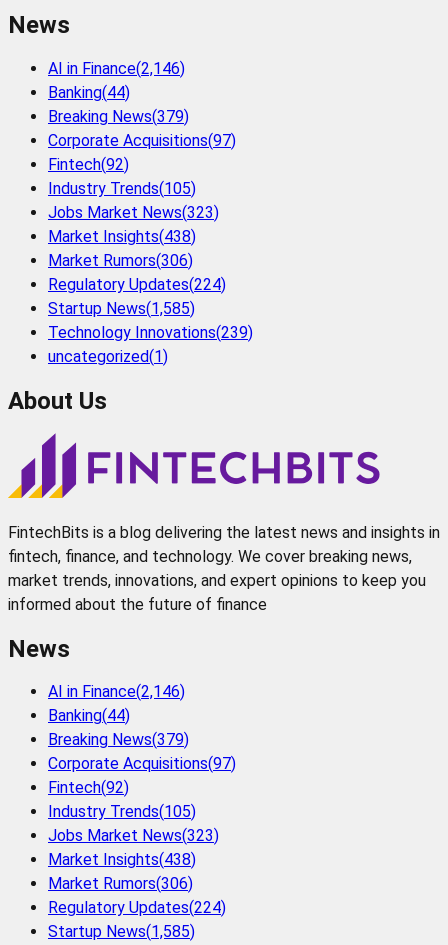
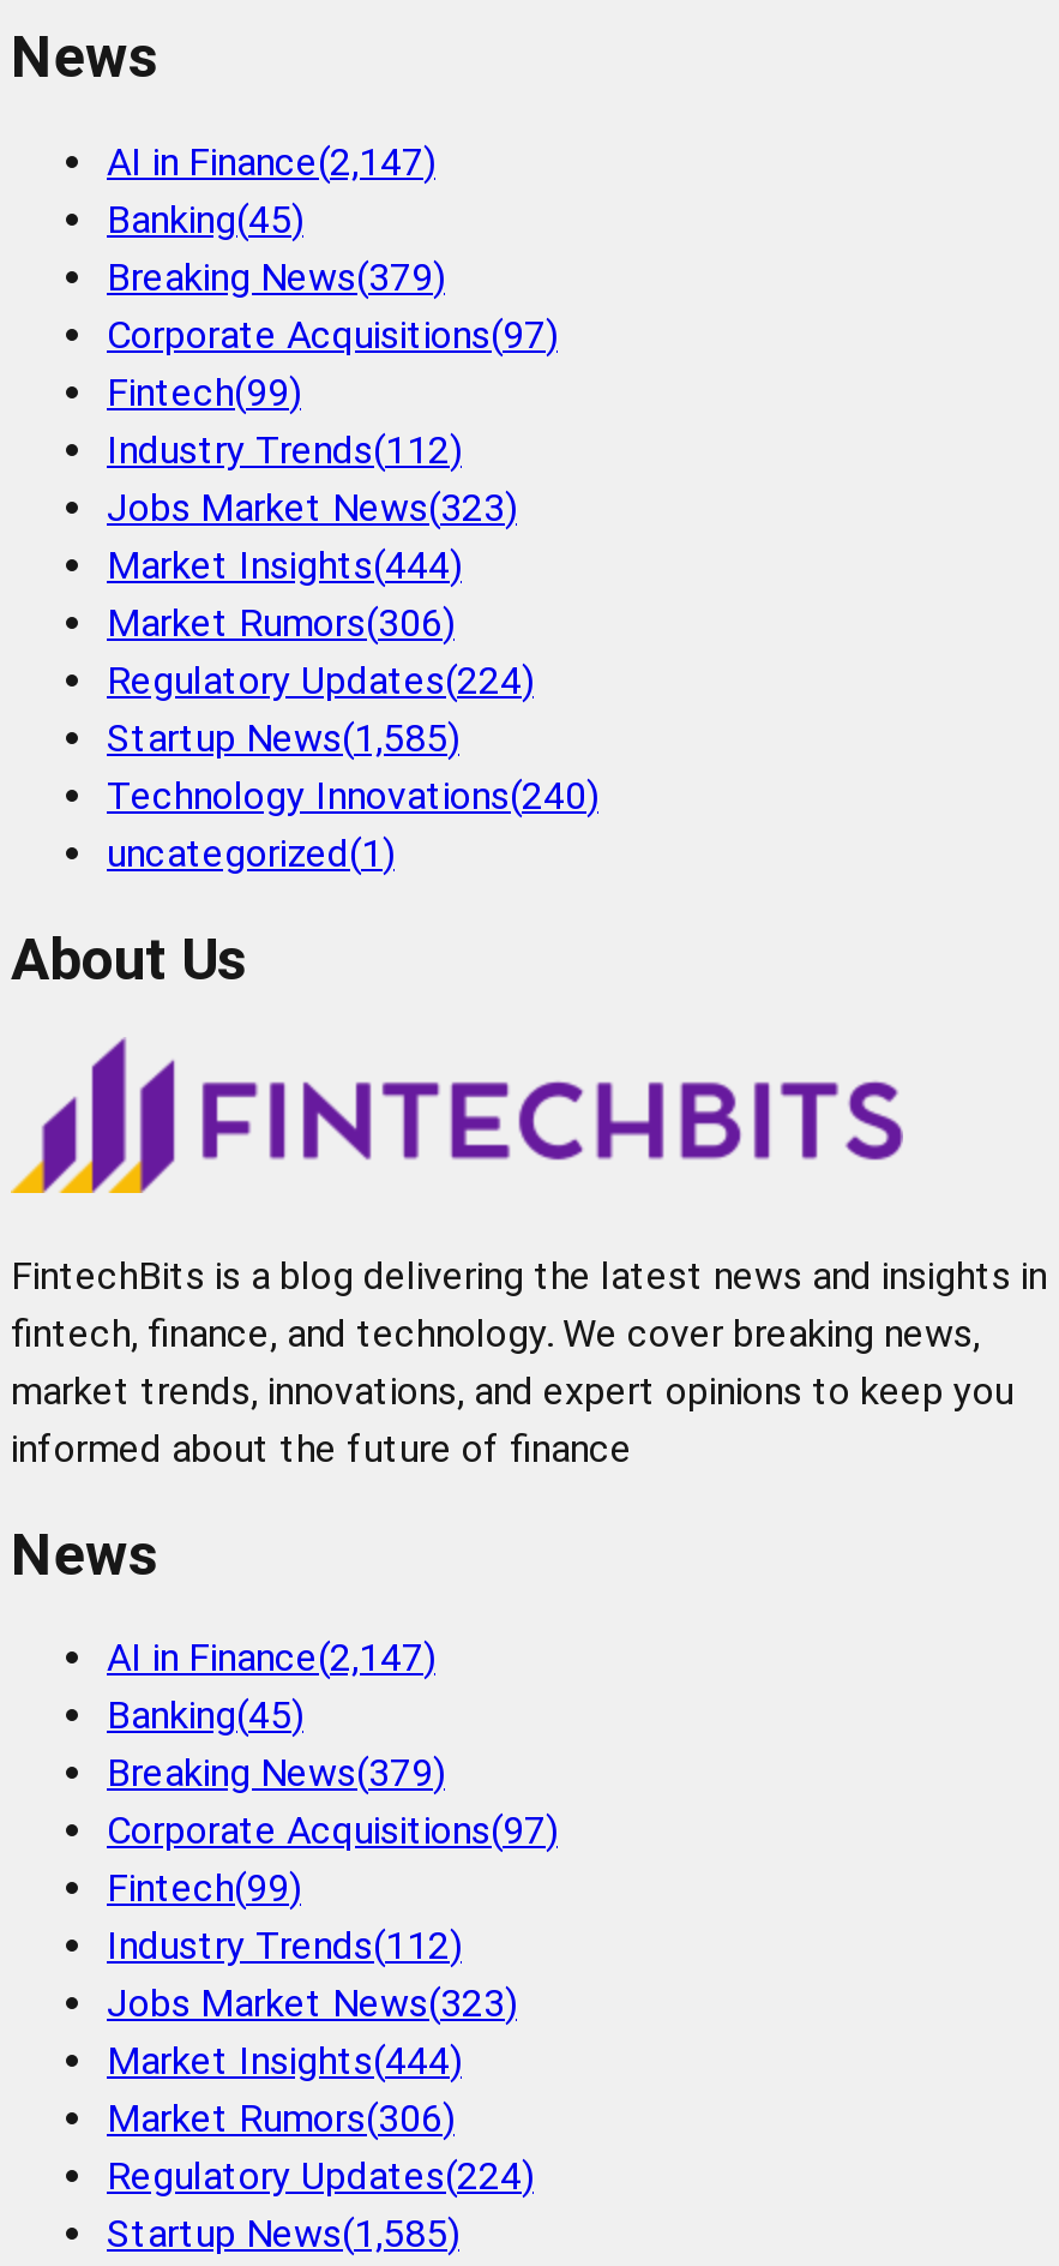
[48,59,185,78] AI in Finance(2,146) -> [107,139,435,184] AI in Finance(2,147)
[48,83,130,102] Banking(44) -> [107,196,303,242] Banking(45)
[48,155,129,174] Fintech(92) -> [107,369,301,415] Fintech(99)
[48,179,196,198] Industry Trends(105) -> [107,427,462,472] Industry Trends(112)
[48,227,196,246] Market Insights(438) -> [107,542,462,588] Market Insights(444)
[48,323,253,342] Technology Innovations(239) -> [107,772,598,818] Technology Innovations(240)
[48,682,185,701] AI in Finance(2,146) -> [107,1636,435,1681] AI in Finance(2,147)
[48,706,130,725] Banking(44) -> [107,1693,303,1739] Banking(45)
[48,778,129,797] Fintech(92) -> [107,1866,301,1912] Fintech(99)
[48,802,196,821] Industry Trends(105) -> [107,1924,462,1969] Industry Trends(112)
[48,850,196,869] Market Insights(438) -> [107,2039,462,2085] Market Insights(444)

